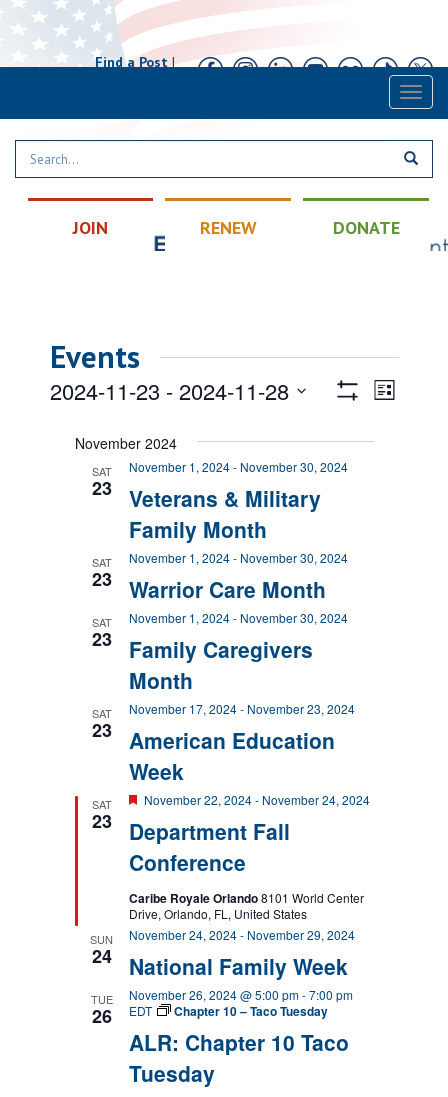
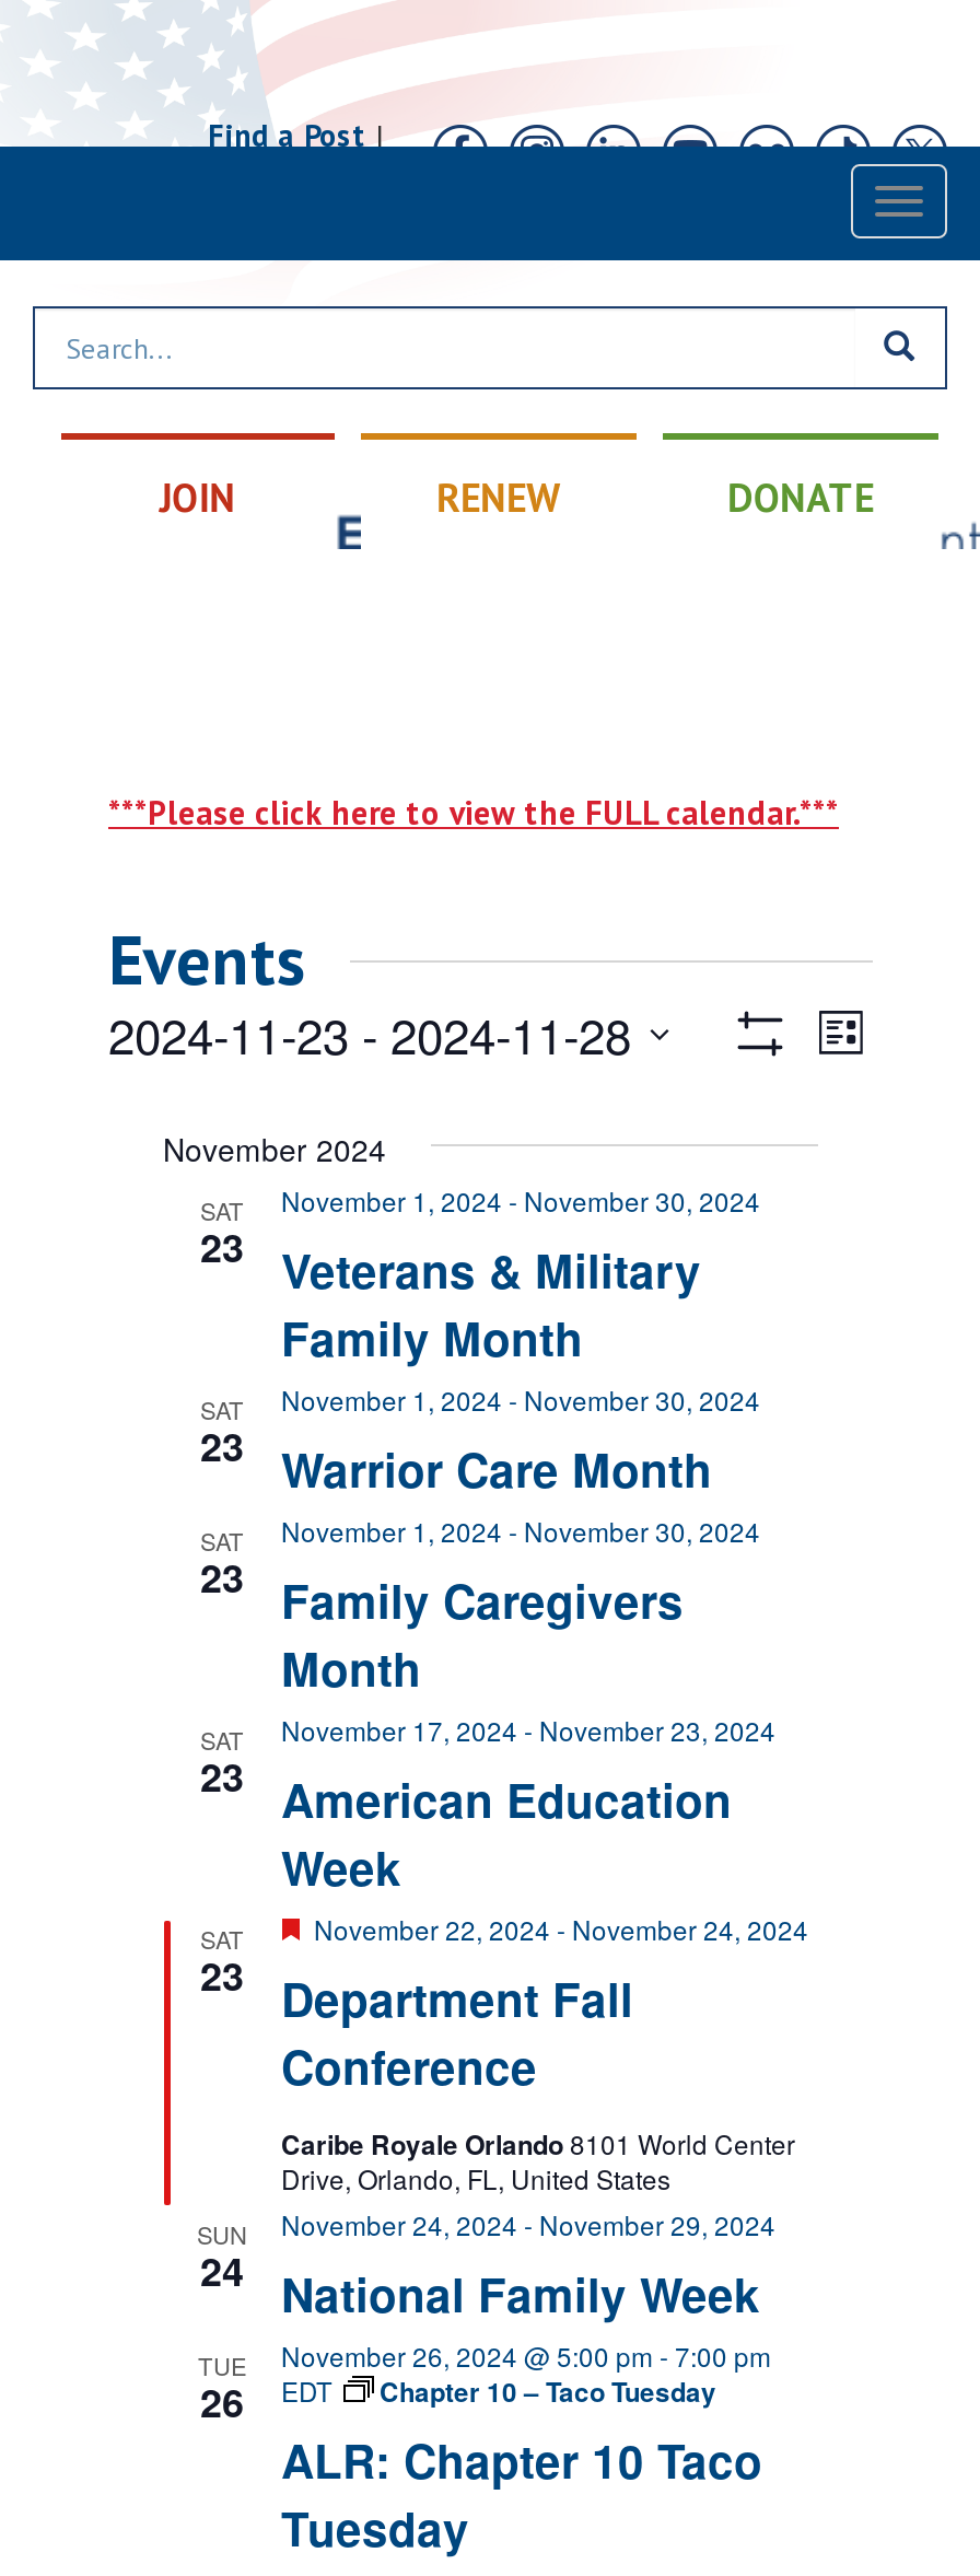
none -> [108,792,839,834] ***Please click here to view the FULL calendar.***

